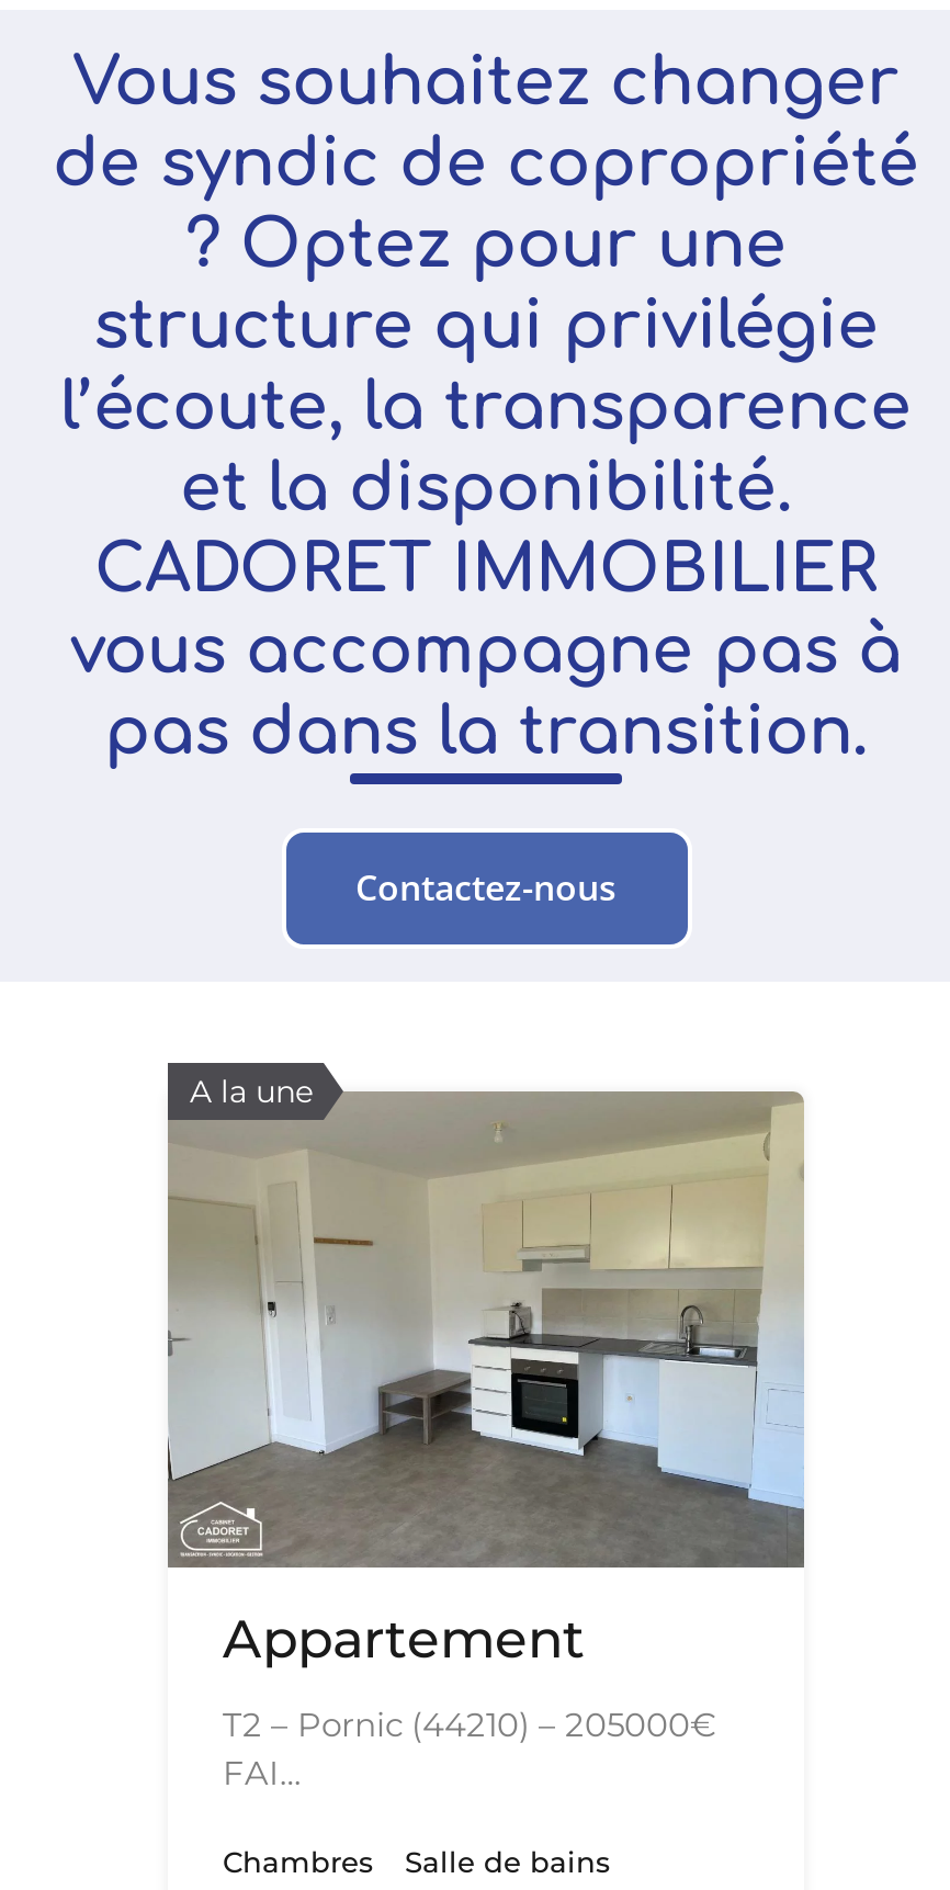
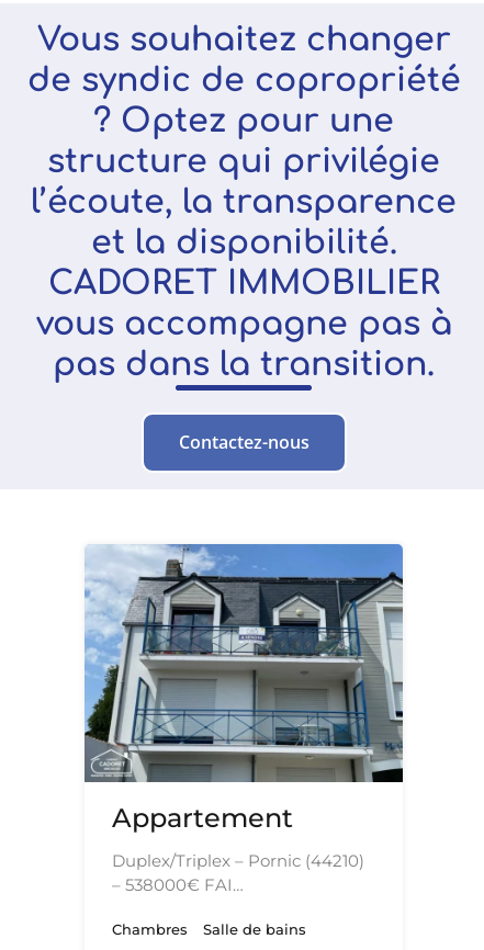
[190,1071,313,1110] A la une -> none
[166,1089,806,1570] [image] -> [83,544,404,783] [image]
[223,1704,716,1794] T2 – Pornic (44210) – 205000€ | FAI… -> [112,850,364,895] Duplex/Triplex – Pornic (44210) | – 538000€ FAI…

